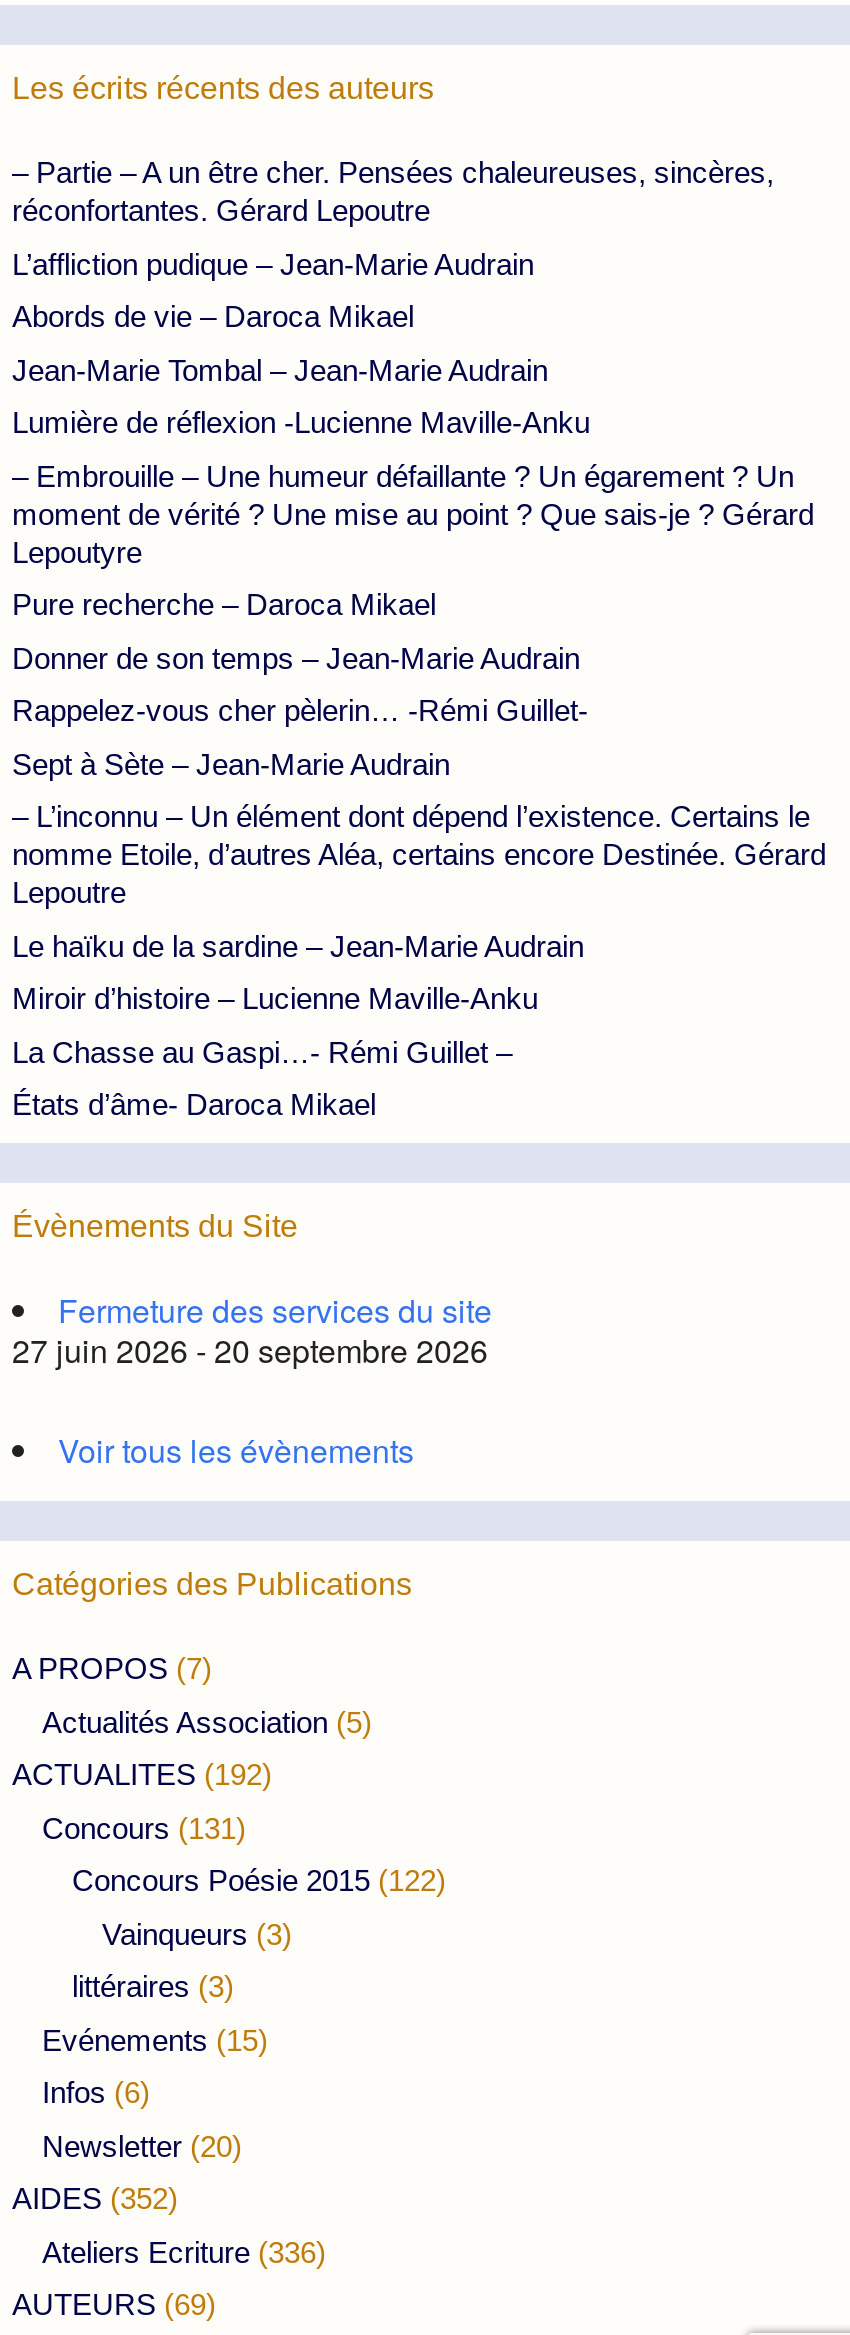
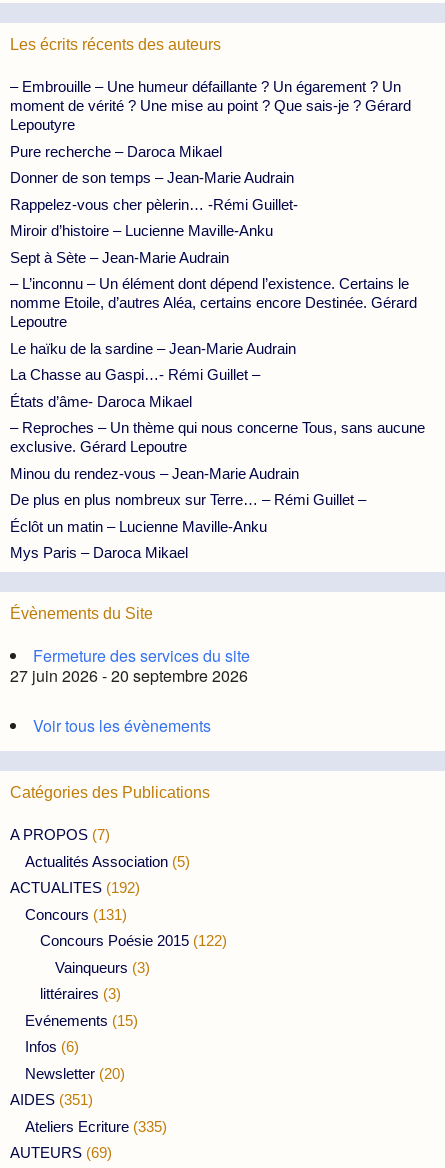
[12,156,774,440] – Partie – A un être cher. Pensées chaleureuses, sincères, | réconfortantes. Gérard Lepoutre | L’affliction pudique – Jean-Marie Audrain | Abords de vie – Daroca Mikael | Jean-Marie Tombal – Jean-Marie Audrain | Lumière de réflexion -Lucienne Maville-Anku -> none
moved [12,459,814,728] -> [10,78,411,213]: – Embrouille – Une humeur défaillante ? Un égarement ? Un | moment de vérité ? Une mise au point ? Que sais-je ? Gérard | Lepoutyre | Pure recherche – Daroca Mikael | Donner de son temps – Jean-Marie Audrain | Rappelez-vous cher pèlerin… -Rémi Guillet-
moved [12,747,826,963] -> [10,249,417,357]: Sept à Sète – Jean-Marie Audrain | – L’inconnu – Un élément dont dépend l’existence. Certains le | nomme Etoile, d’autres Aléa, certains encore Destinée. Gérard | Lepoutre | Le haïku de la sardine – Jean-Marie Audrain
moved [12,982,538,1016] -> [10,222,273,239]: Miroir d’histoire – Lucienne Maville-Anku
moved [12,1035,512,1122] -> [10,366,260,410]: La Chasse au Gaspi…- Rémi Guillet – | États d’âme- Daroca Mikael
none -> [10,419,425,561] – Reproches – Un thème qui nous concerne Tous, sans aucune | exclusive. Gérard Lepoutre | Minou du rendez-vous – Jean-Marie Audrain | De plus en plus nombreux sur Terre… – Rémi Guillet – | Éclôt un matin – Lucienne Maville-Anku | Mys Paris – Daroca Mikael
[12,2182,178,2216] AIDES (352) -> [10,1091,93,1108] AIDES (351)
[42,2235,326,2269] Ateliers Ecriture (336) -> [25,1118,167,1135] Ateliers Ecriture (335)

